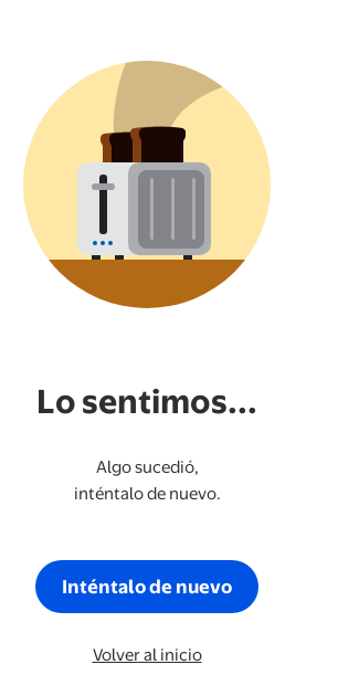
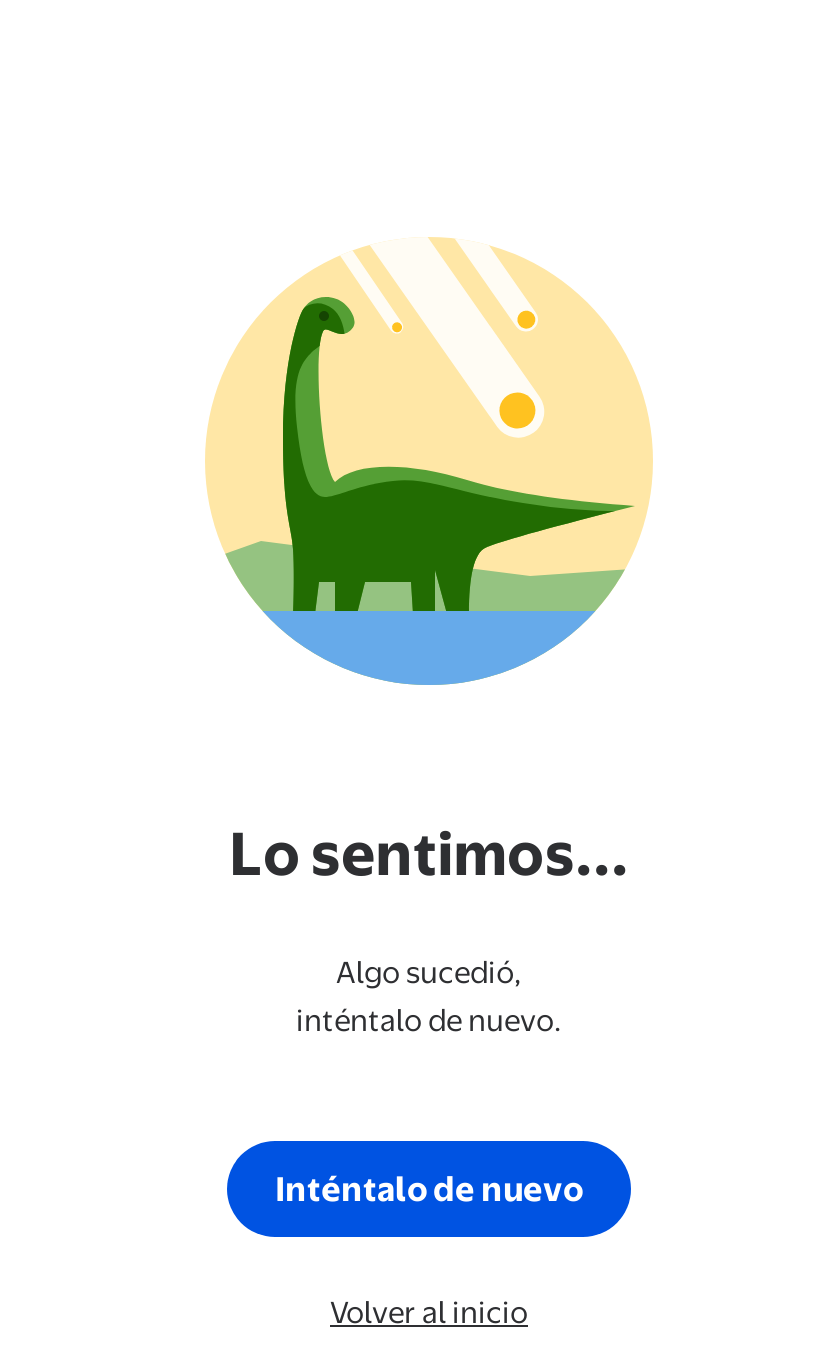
[35,61,256,309] [image] -> [225,239,633,687] [image]

